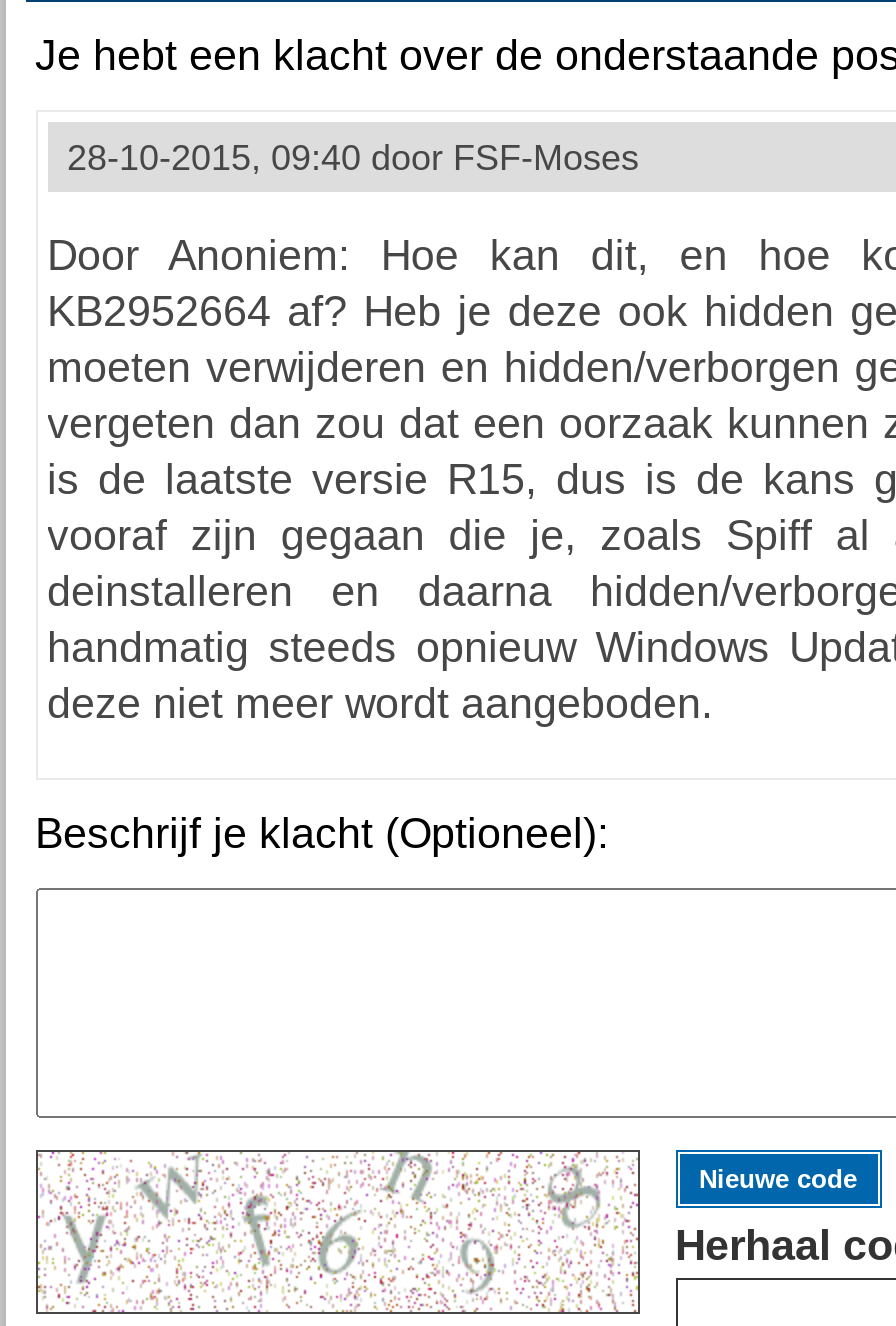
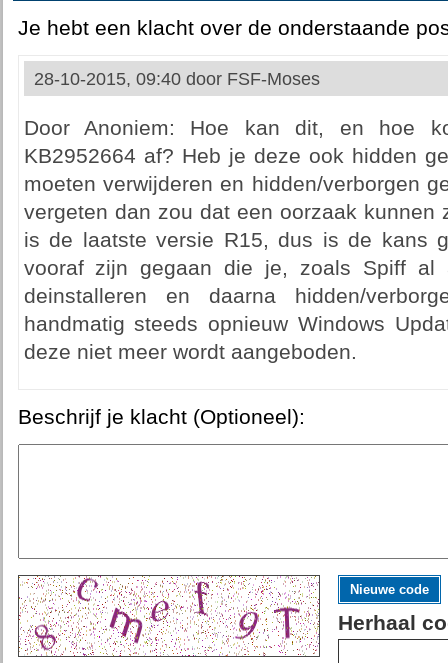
[36,1150,638,1314] [image] -> [18,575,320,657] [image]

